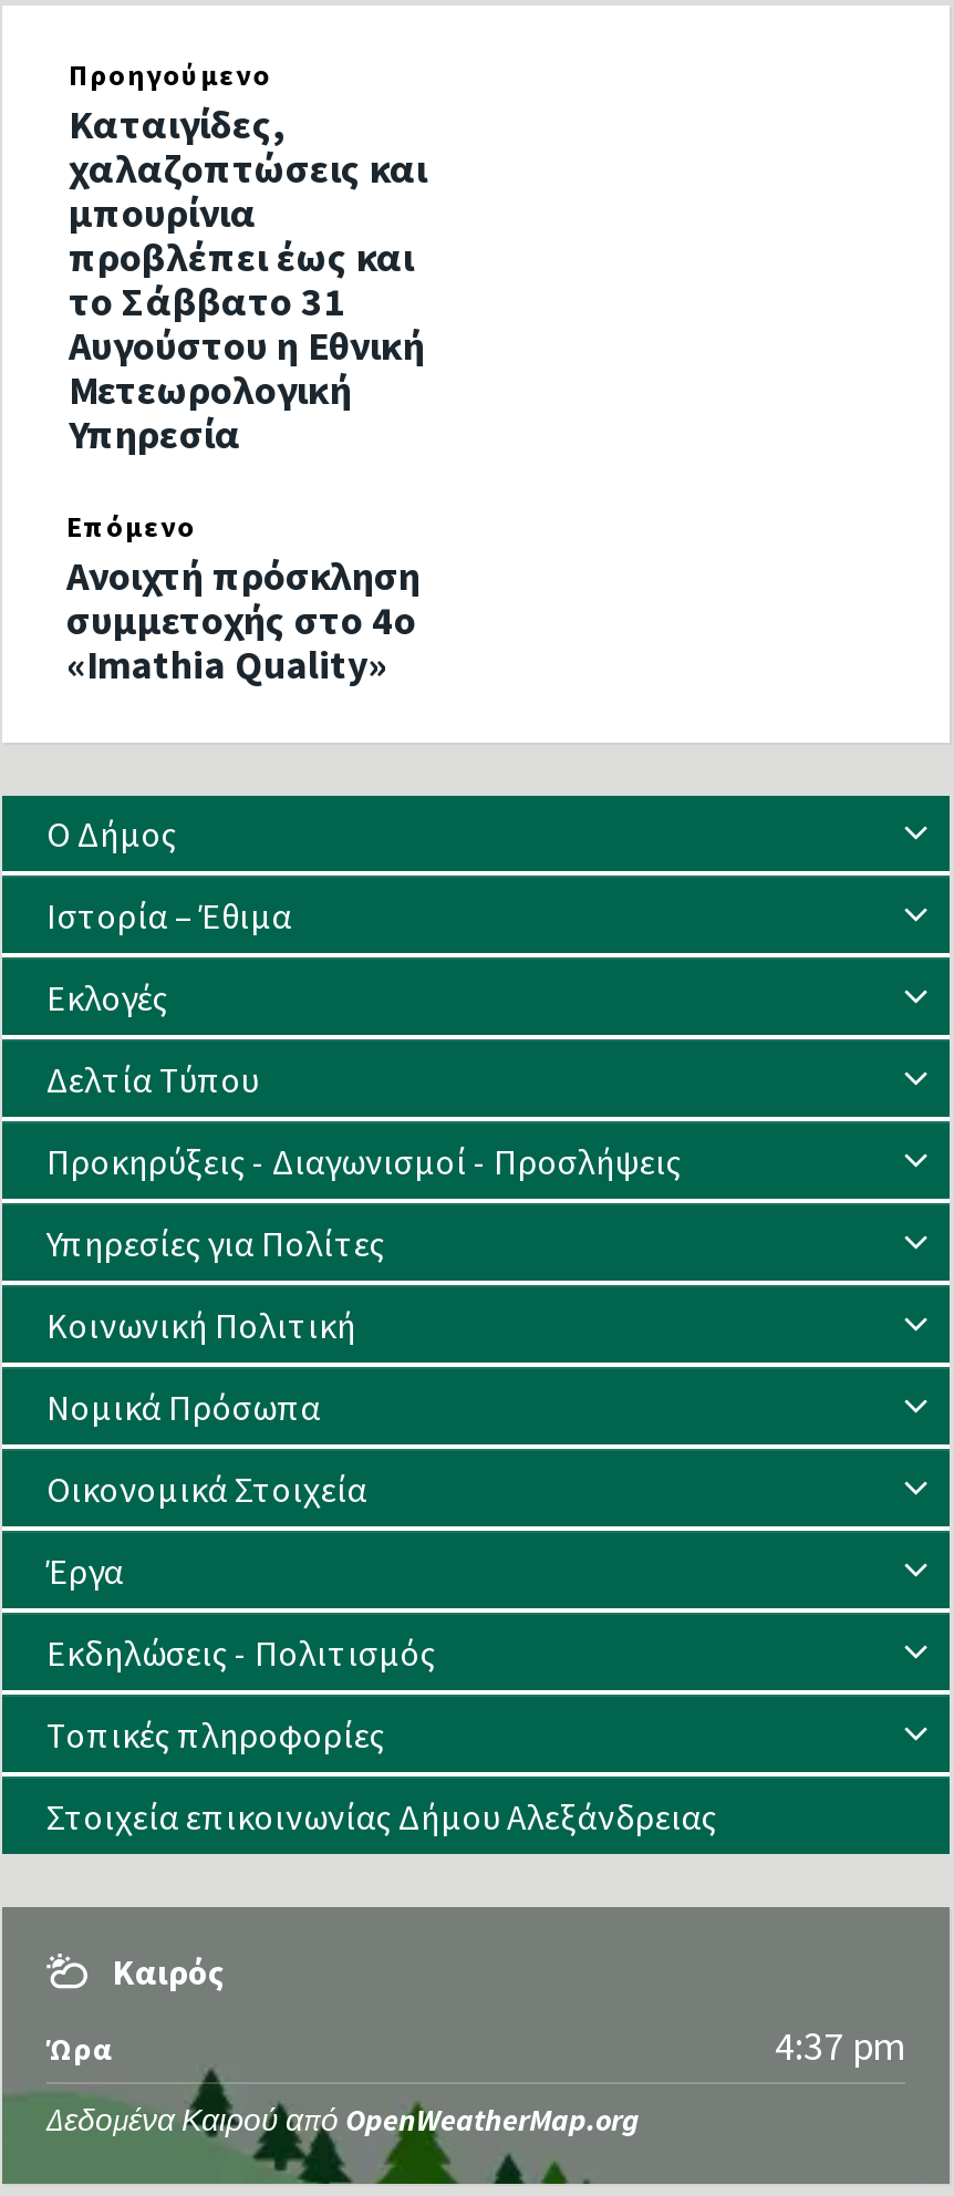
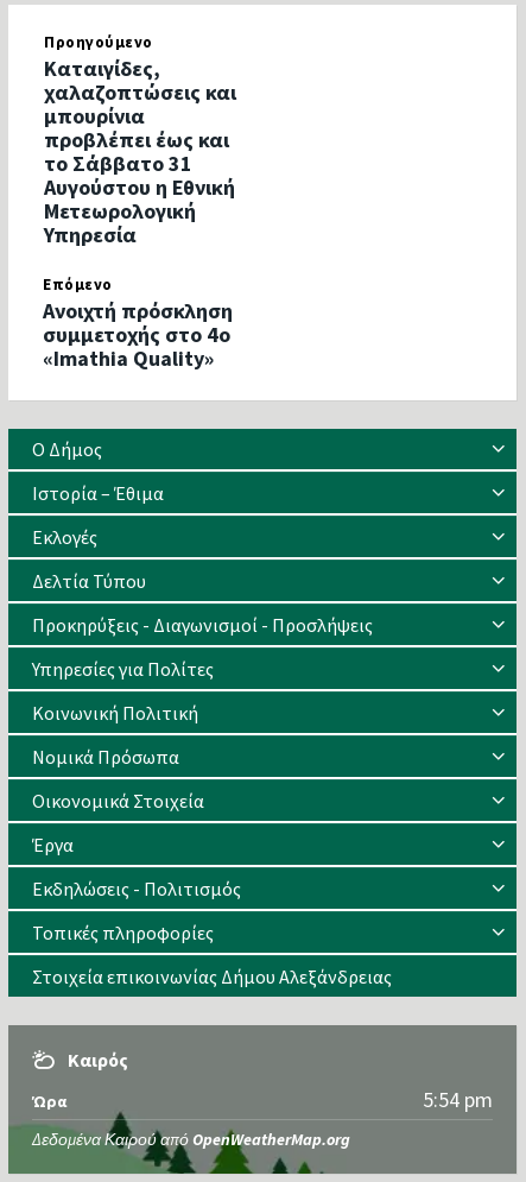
[775,2021,905,2072] 4:37 pm -> [423,1086,493,1113] 5:54 pm

